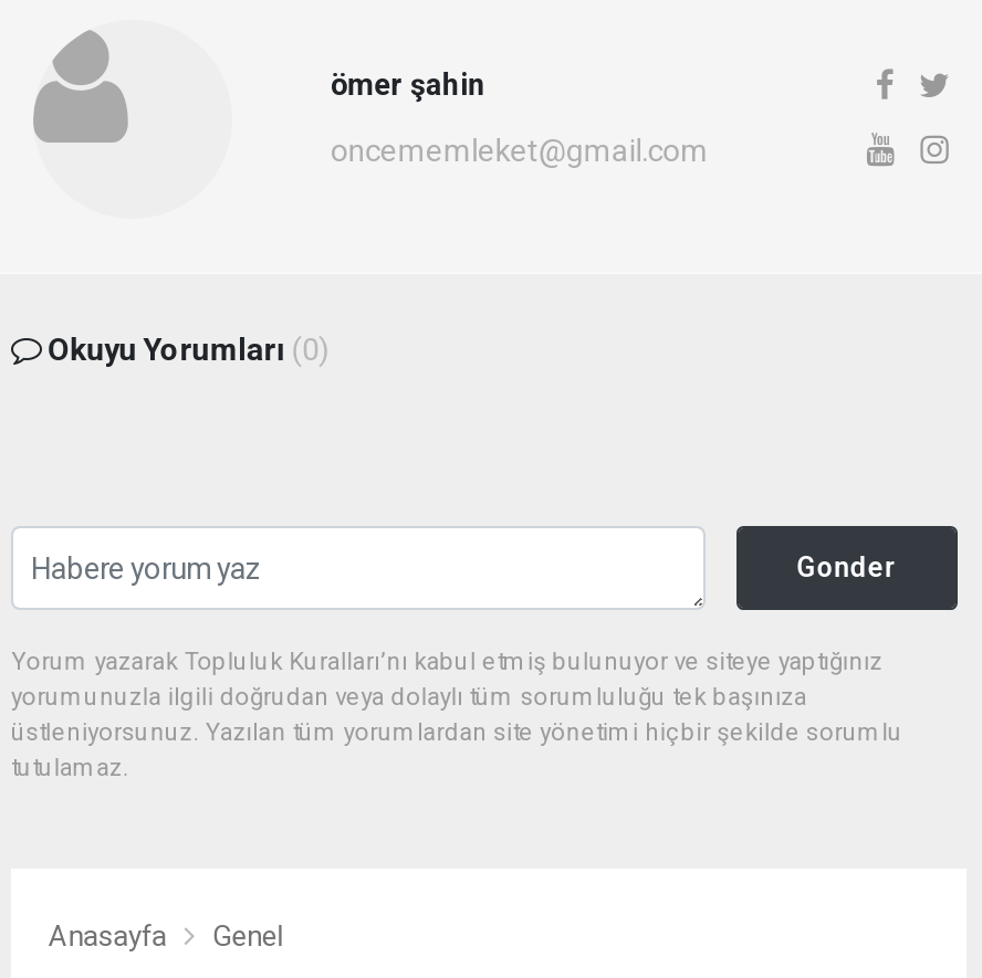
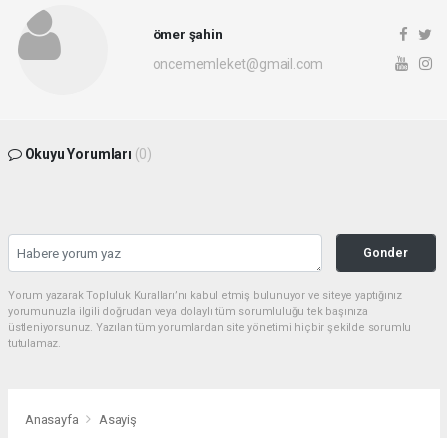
[212,921,283,954] Genel -> [99,412,137,427] Asayiş

